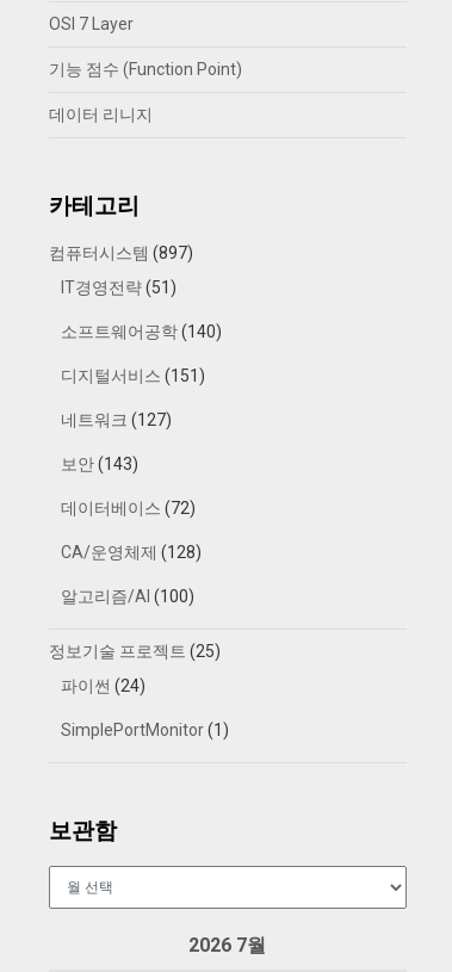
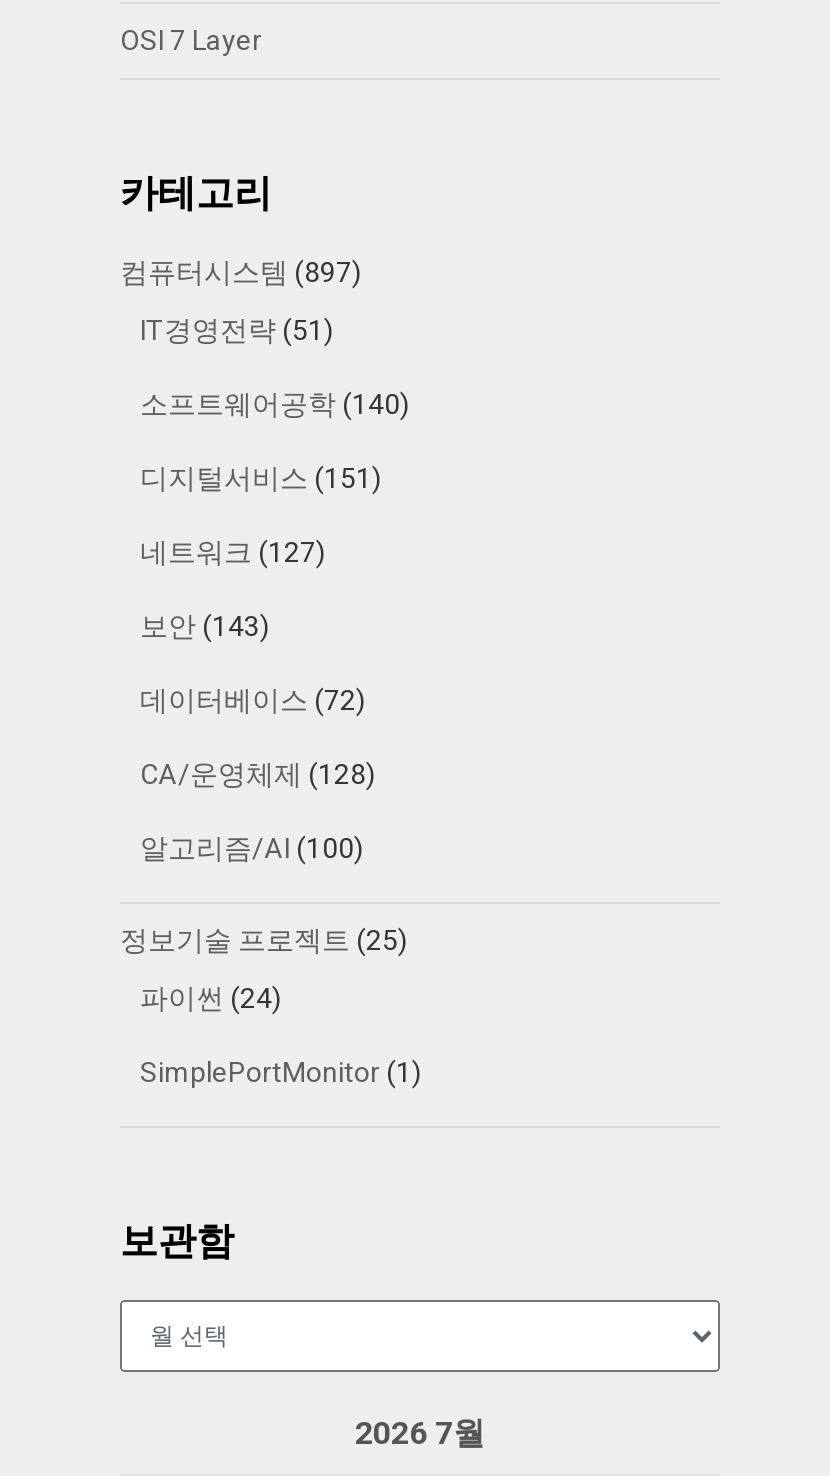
[49,60,242,124] 기능 점수 (Function Point) | 데이터 리니지 -> none

